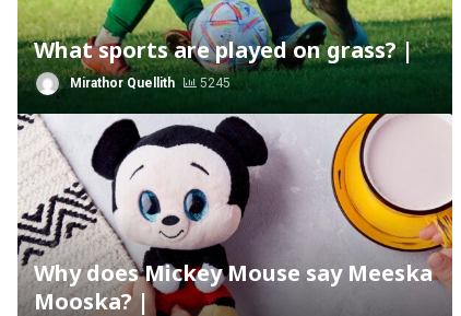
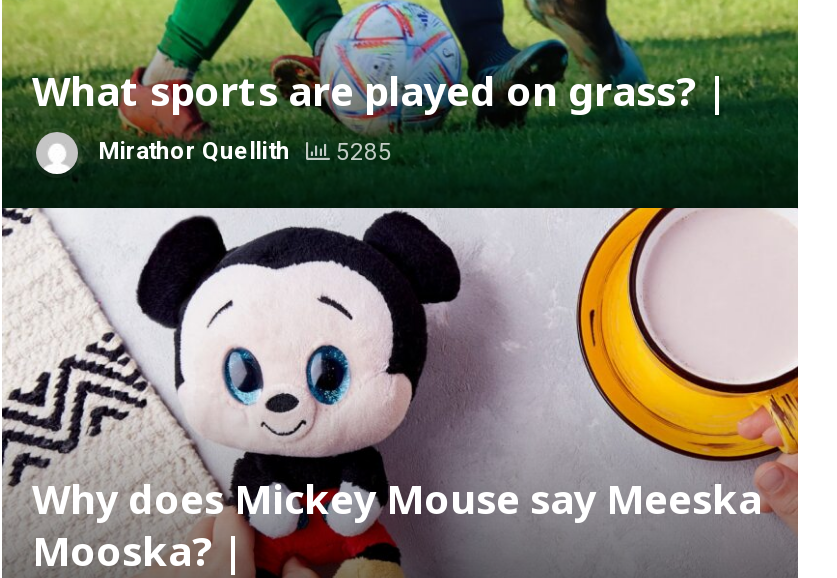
[67,75,230,90] Mirathor Quellith 5245 -> [92,137,392,165] Mirathor Quellith 5285

